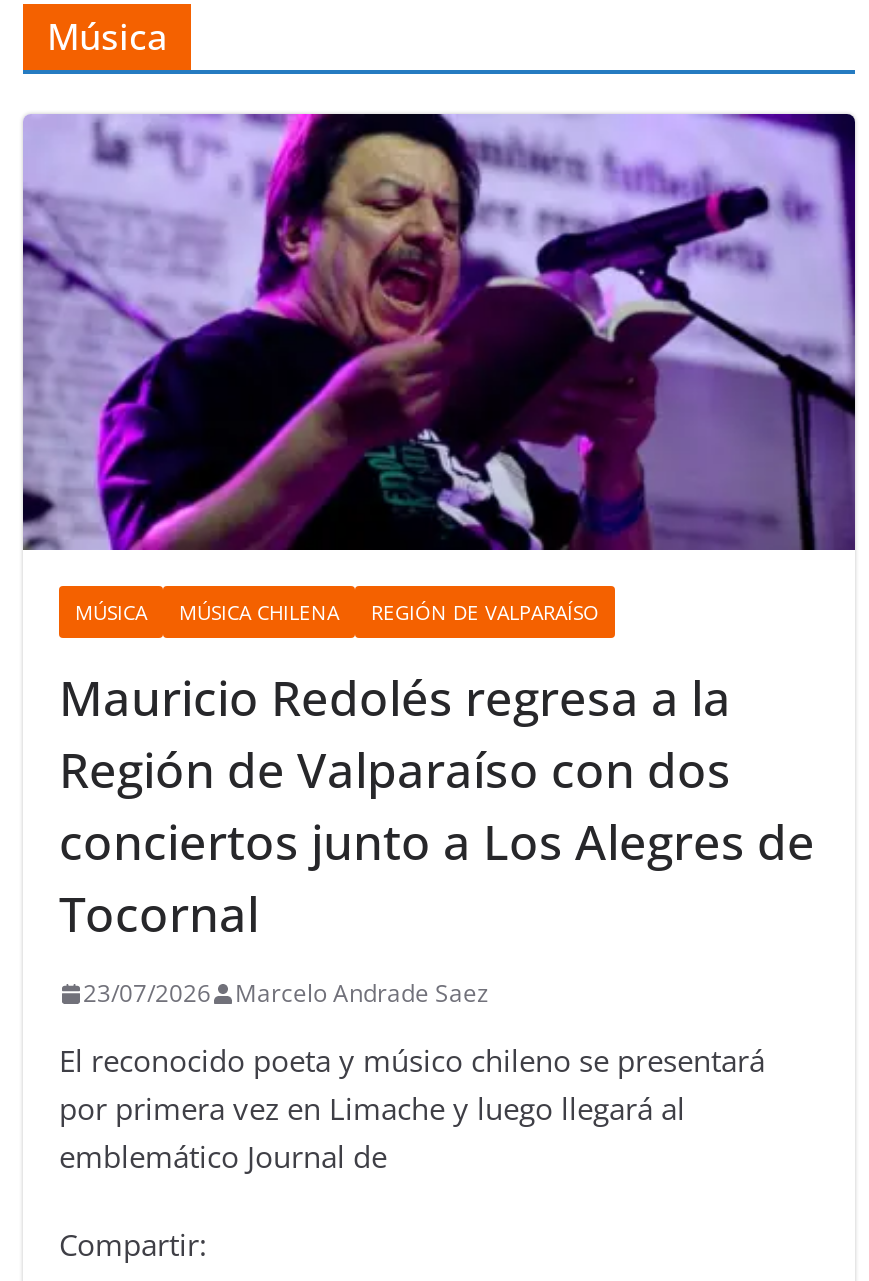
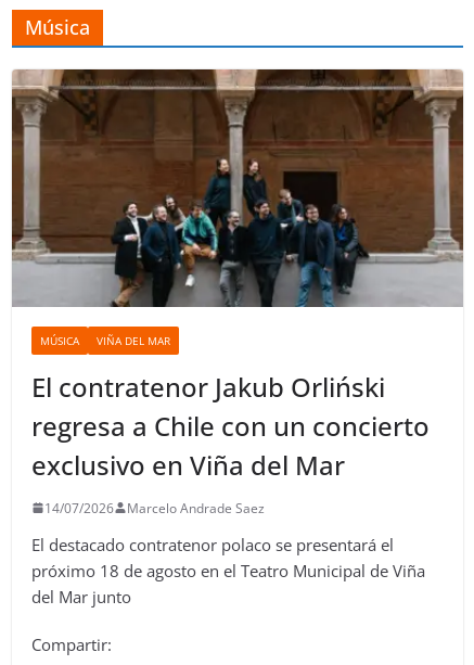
[21,112,857,627] [image] | MÚSICA CHILENA | REGIÓN DE VALPARAÍSO -> [11,68,464,348] [image] | VIÑA DEL MAR
[59,665,815,947] Mauricio Redolés regresa a la | Región de Valparaíso con dos | conciertos junto a Los Alegres de | Tocornal -> [31,369,430,482] El contratenor Jakub Orliński | regresa a Chile con un concierto | exclusivo en Viña del Mar
[83,977,489,1011] 23/07/2026 Marcelo Andrade Saez -> [44,499,265,517] 14/07/2026 Marcelo Andrade Saez
[59,1041,765,1177] El reconocido poeta y músico chileno se presentará | por primera vez en Limache y luego llegará al | emblemático Journal de -> [31,533,425,607] El destacado contratenor polaco se presentará el | próximo 18 de agosto en el Teatro Municipal de Viña | del Mar junto

